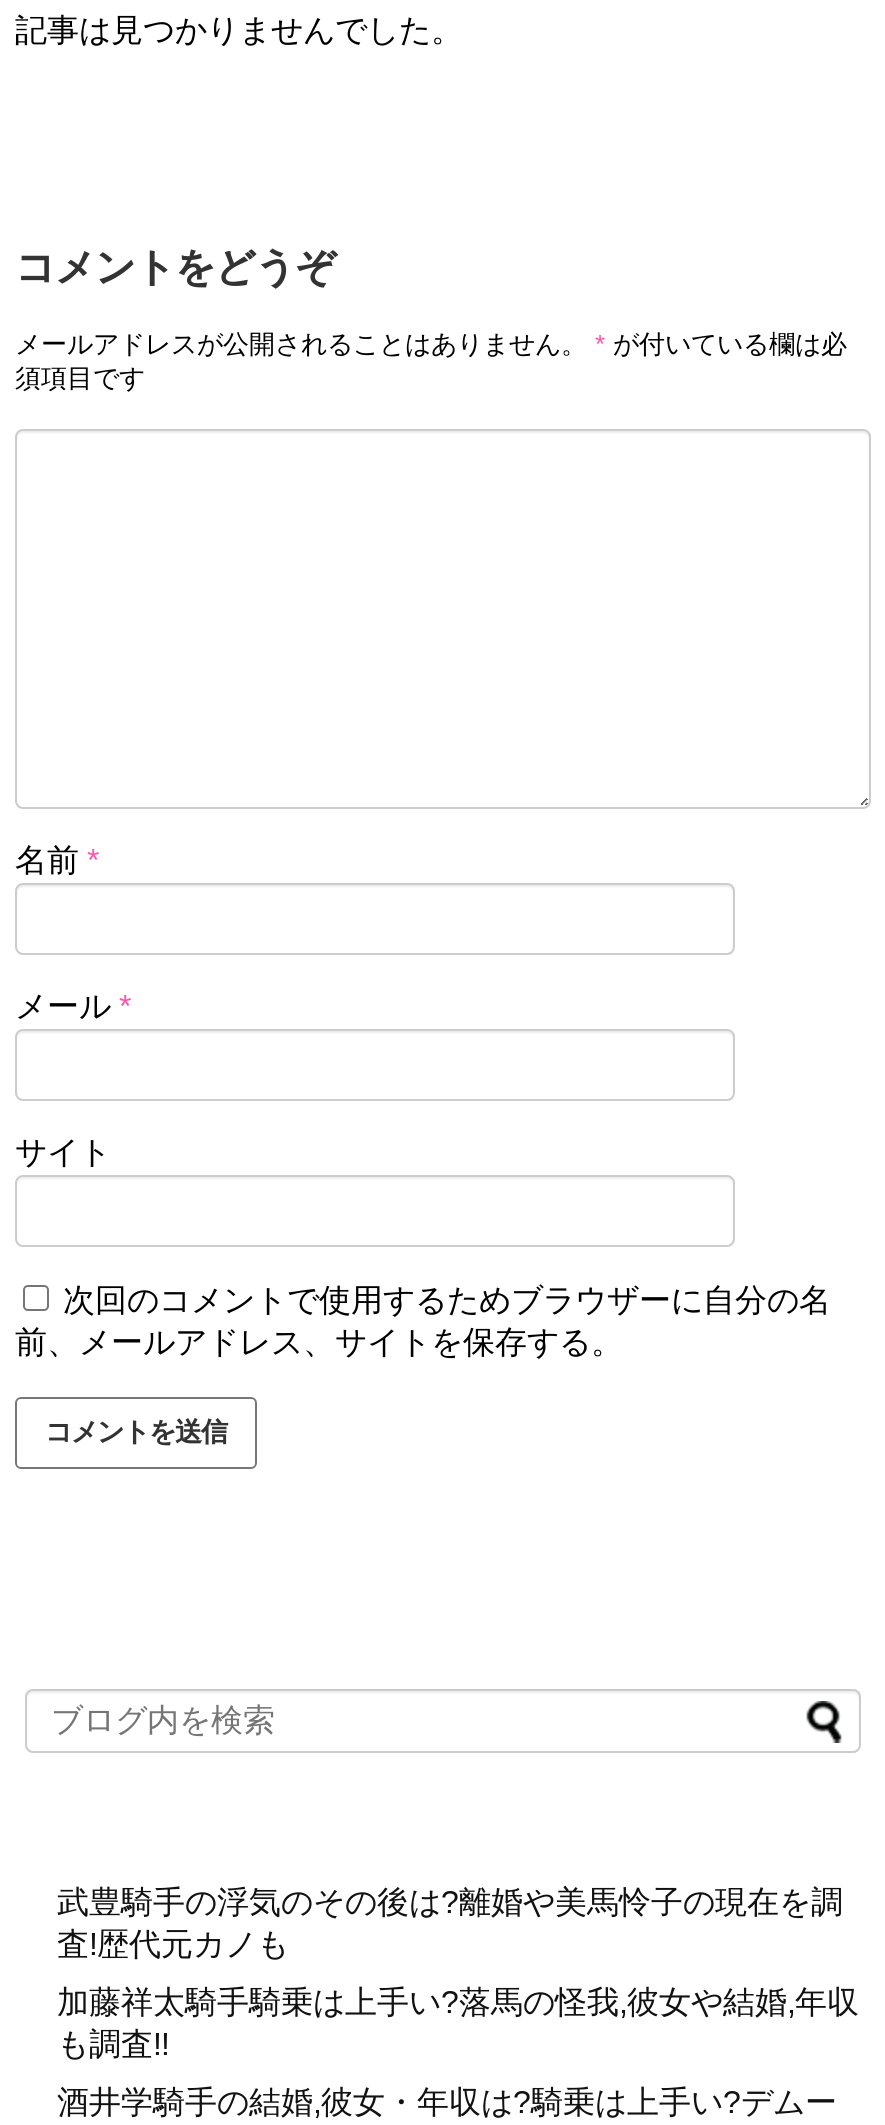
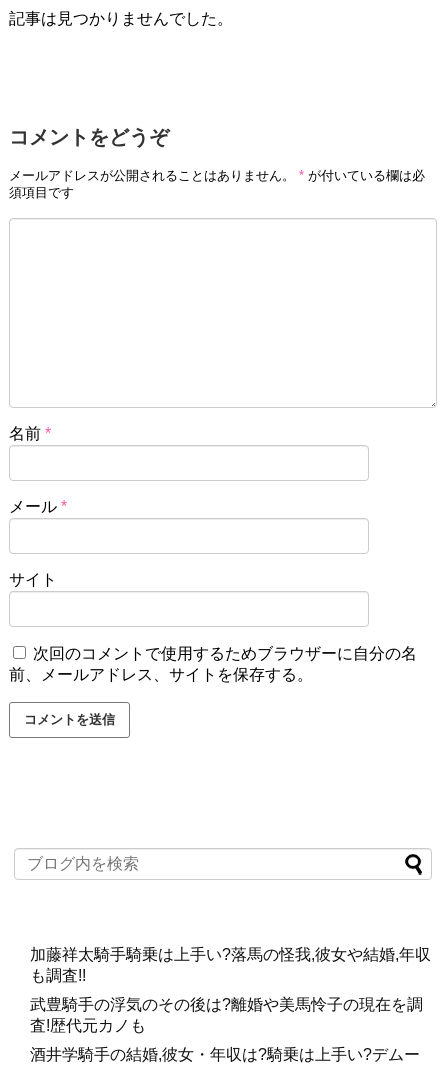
moved [57,1885,843,1961] -> [30,996,423,1034]: 武豊騎手の浮気のその後は?離婚や美馬怜子の現在を調 | 査!歴代元カノも
moved [57,1985,859,2061] -> [30,946,431,984]: 加藤祥太騎手騎乗は上手い?落馬の怪我,彼女や結婚,年収 | も調査!!

